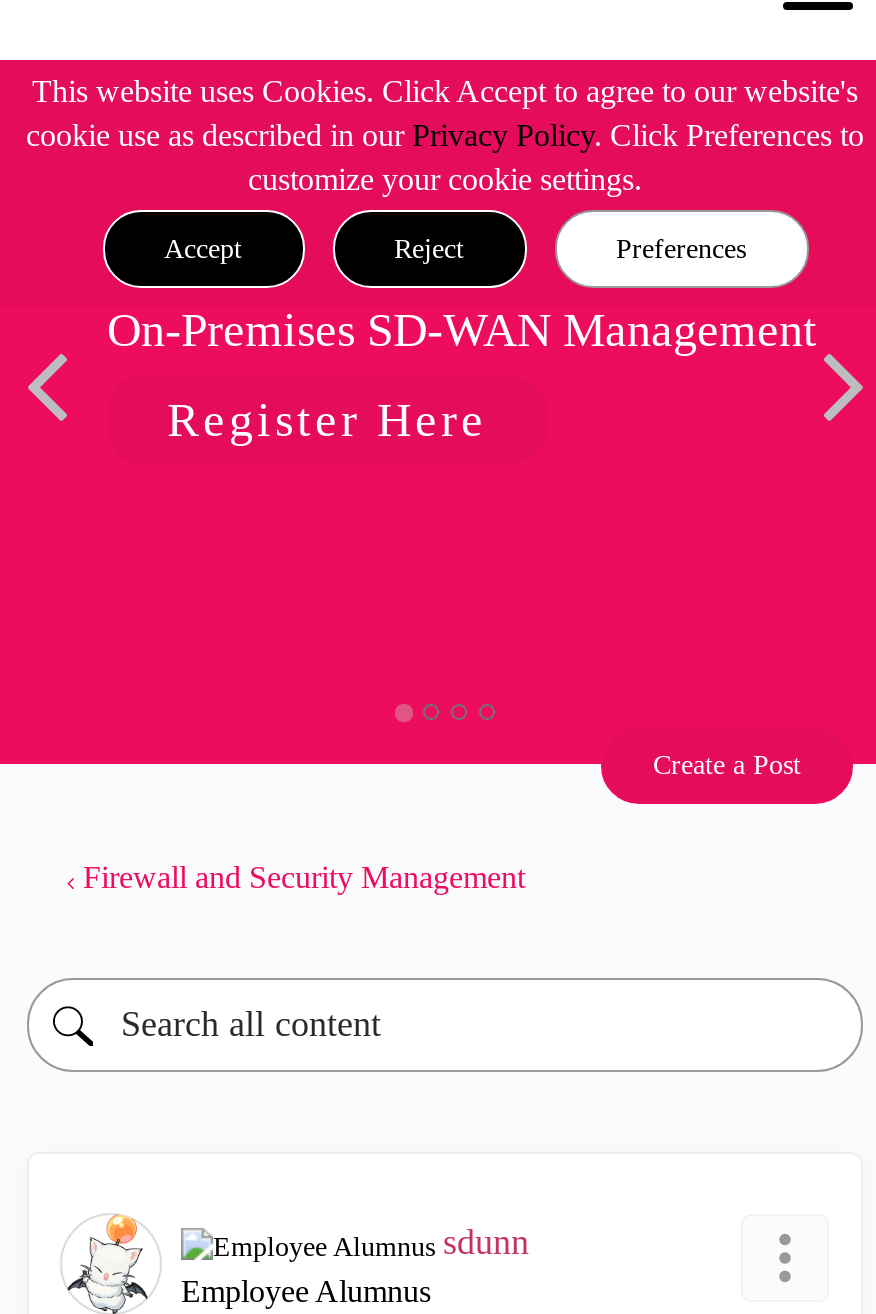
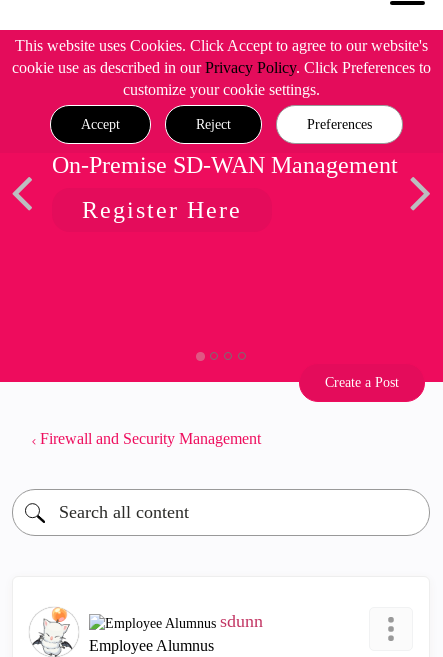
[107,304,817,356] On-Premises SD-WAN Management -> [52,152,398,178] On-Premise SD-WAN Management

